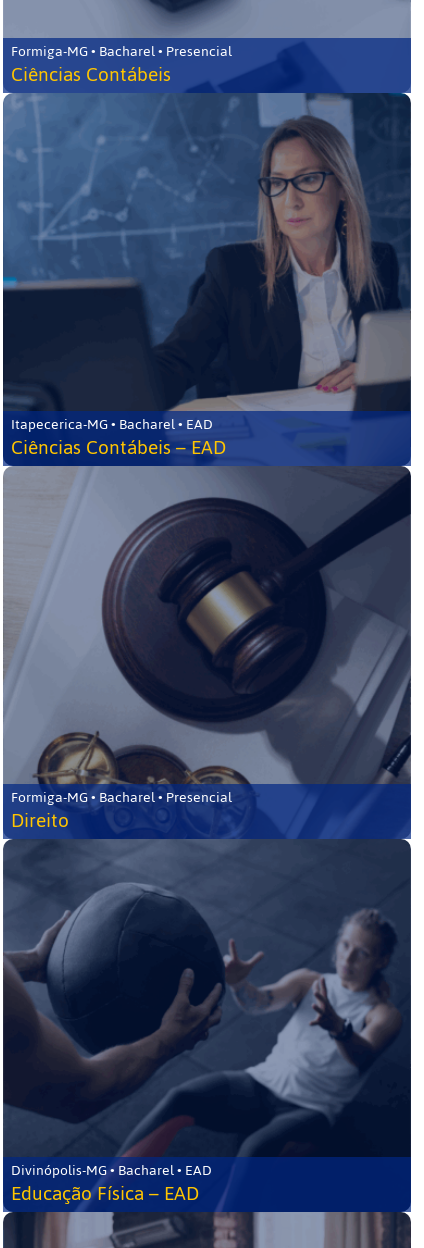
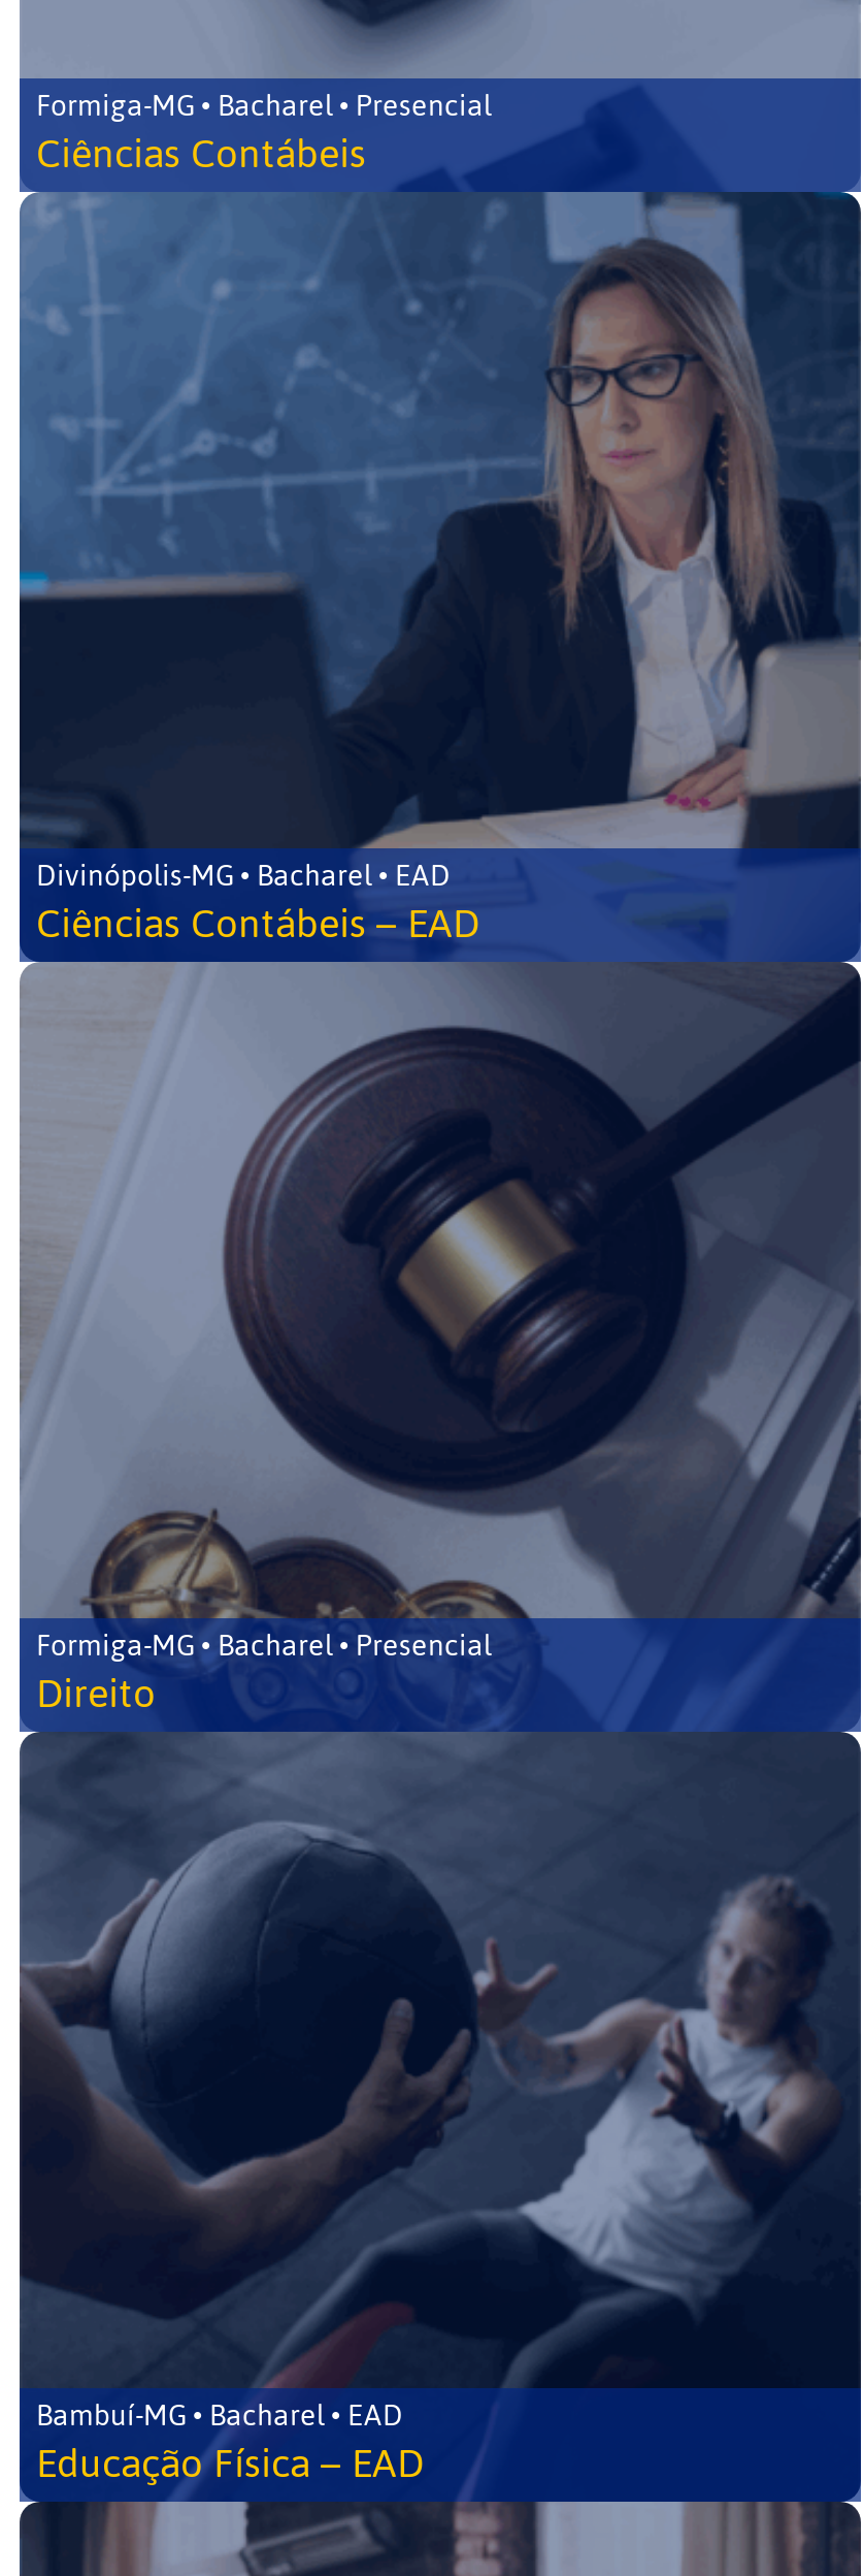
[11,411,213,438] Itapecerica-MG • Bacharel • EAD -> none
none -> [36,2388,403,2444] Bambuí-MG • Bacharel • EAD
moved [11,1157,212,1184] -> [36,848,451,904]: Divinópolis-MG • Bacharel • EAD

